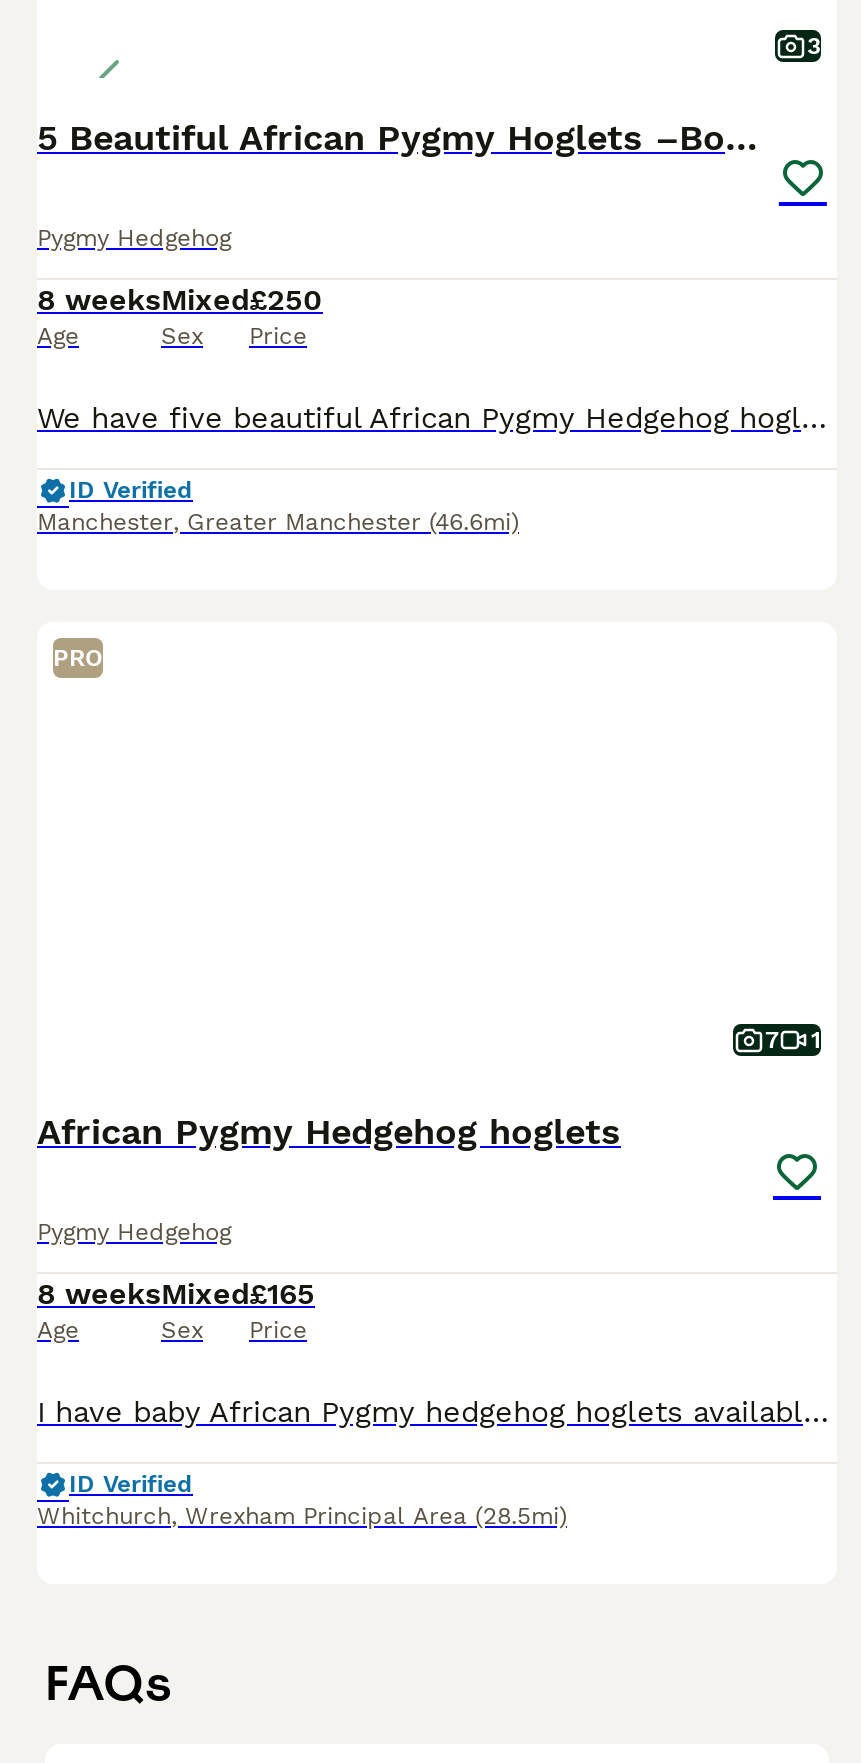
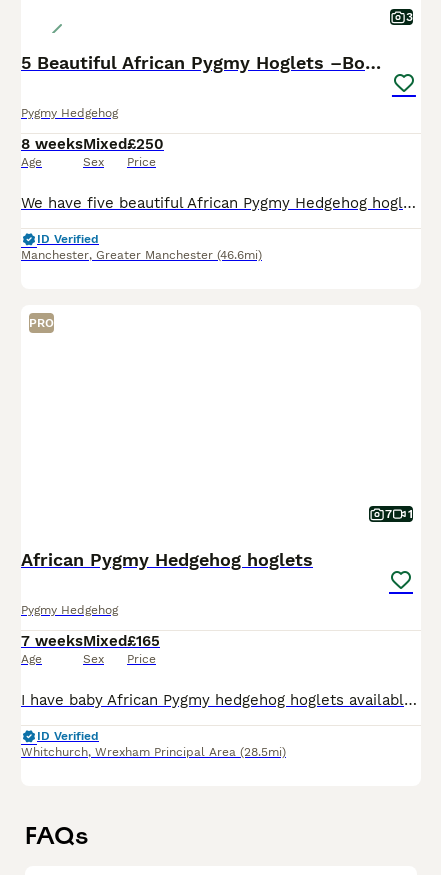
[37,1276,315,1312] 8 weeks Mixed £165 -> [21,632,160,650] 7 weeks Mixed £165

